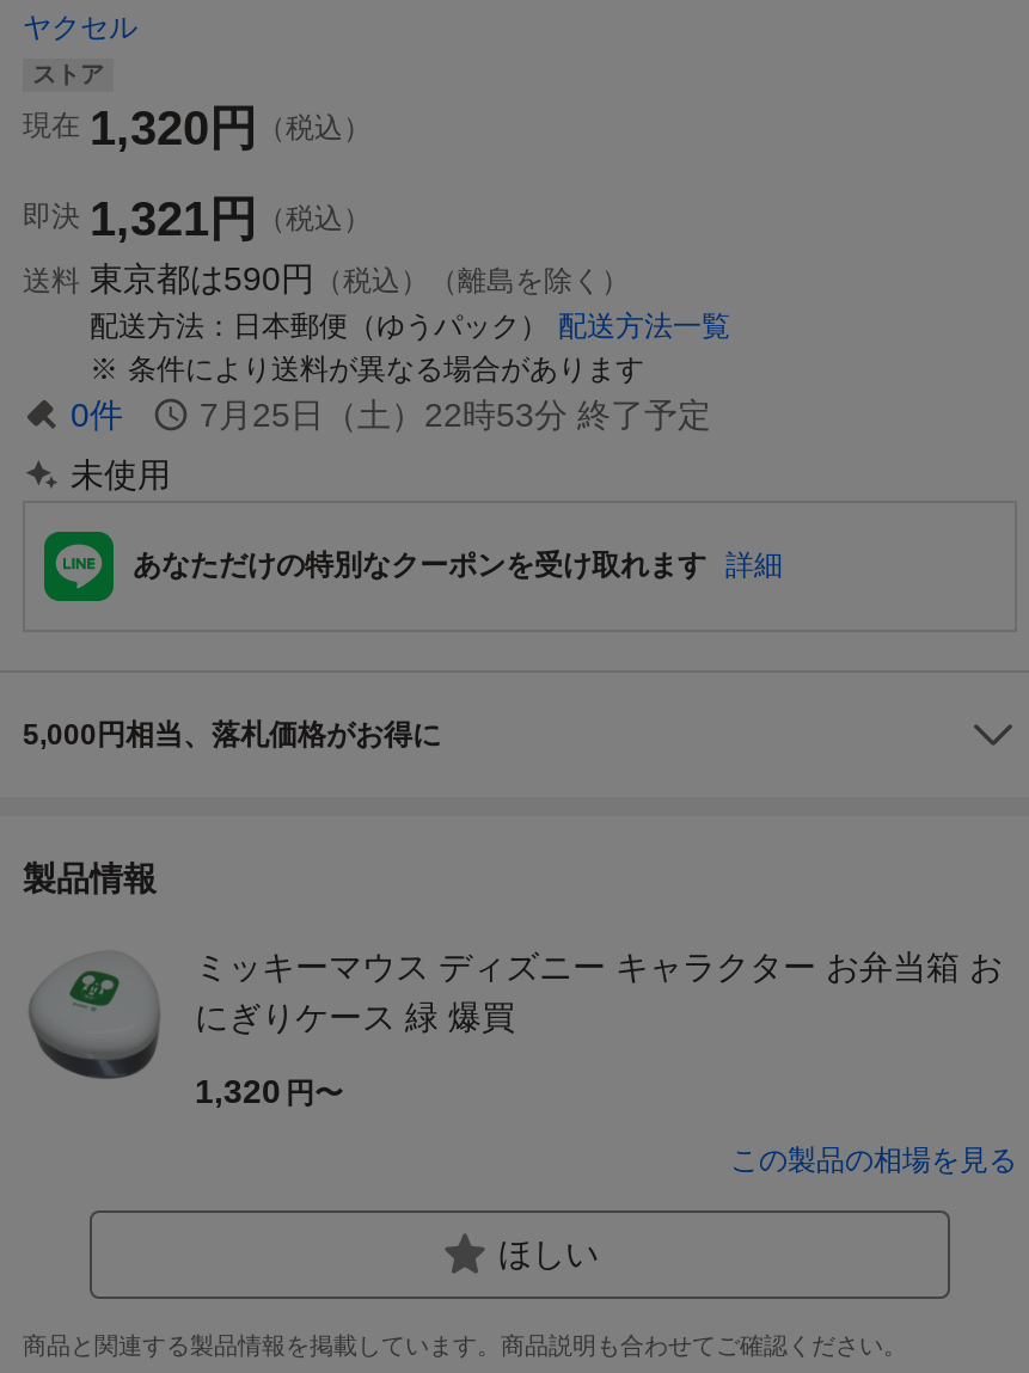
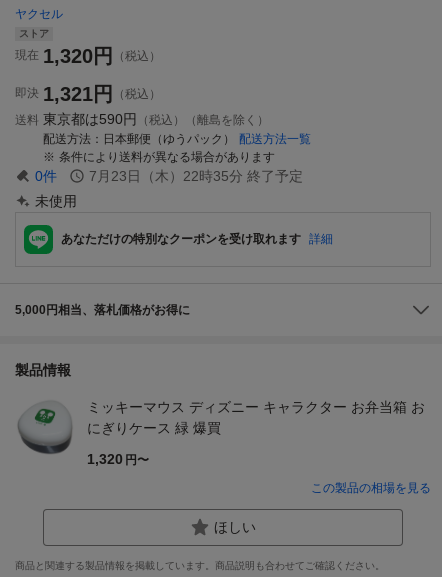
[200,395,711,434] 7月25日（土）22時53分 終了予定 -> [89,168,303,184] 7月23日（木）22時35分 終了予定

